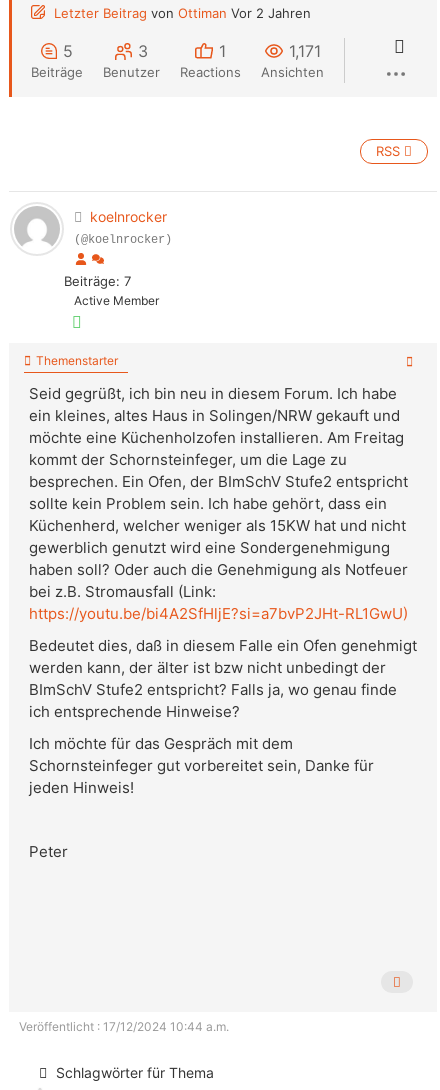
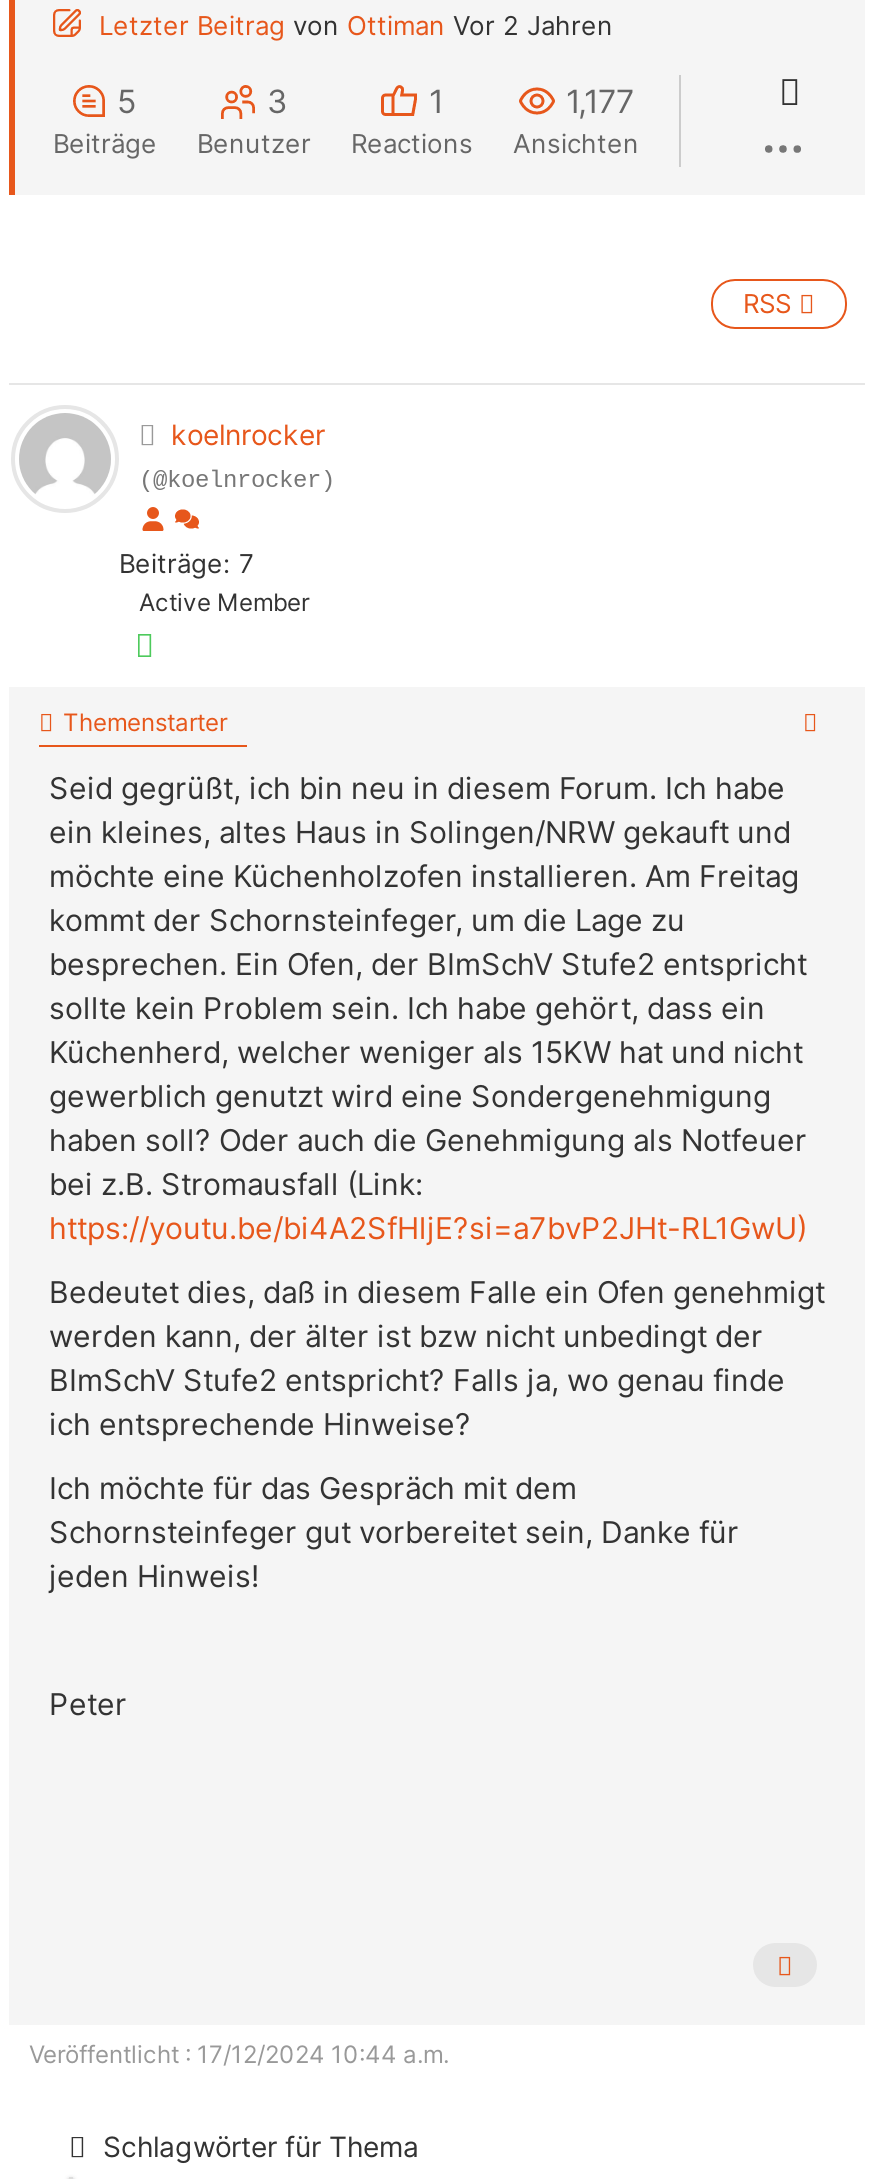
[288,41,320,61] 1,171 -> [566,81,634,121] 1,177

